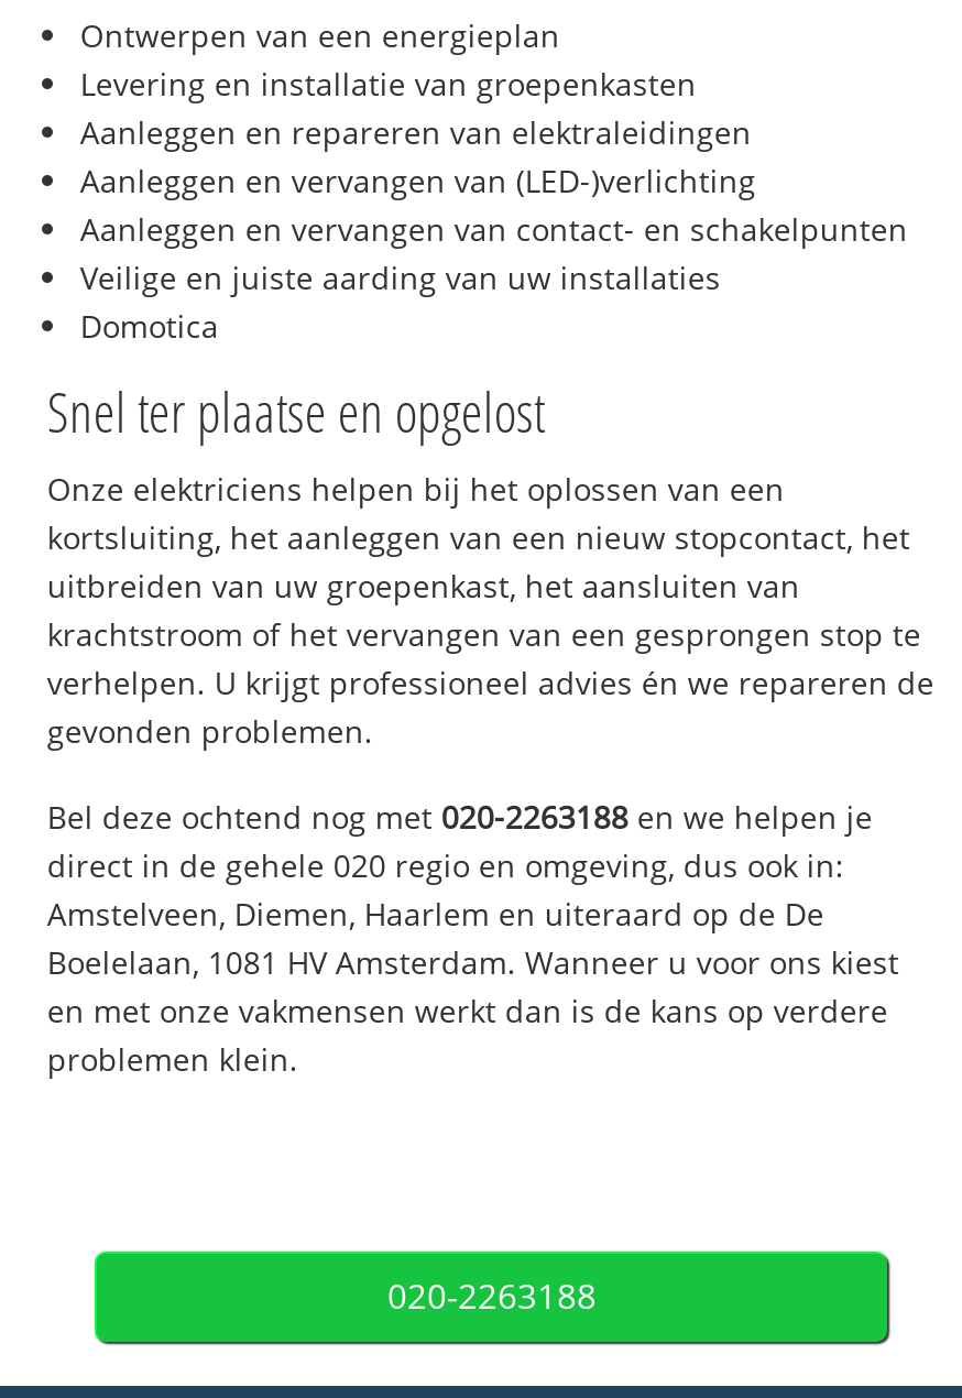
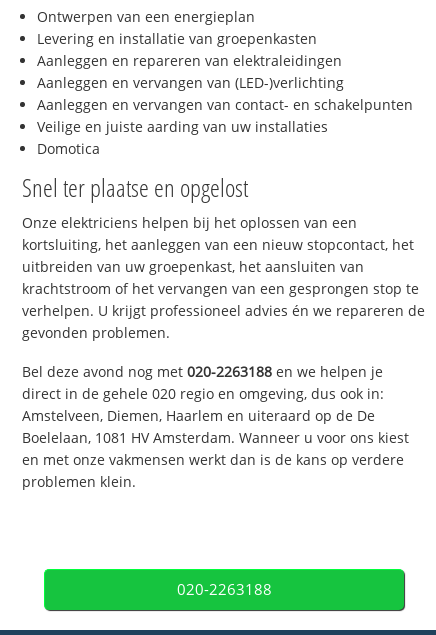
[47,795,873,837] Bel deze ochtend nog met 020-2263188 en we helpen je -> [22,362,383,381] Bel deze avond nog met 020-2263188 en we helpen je

